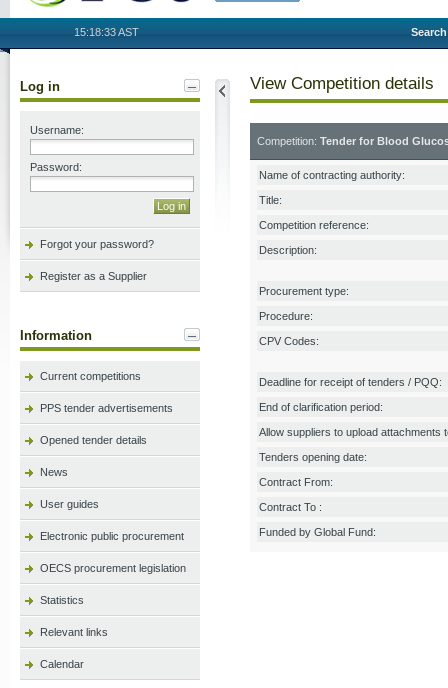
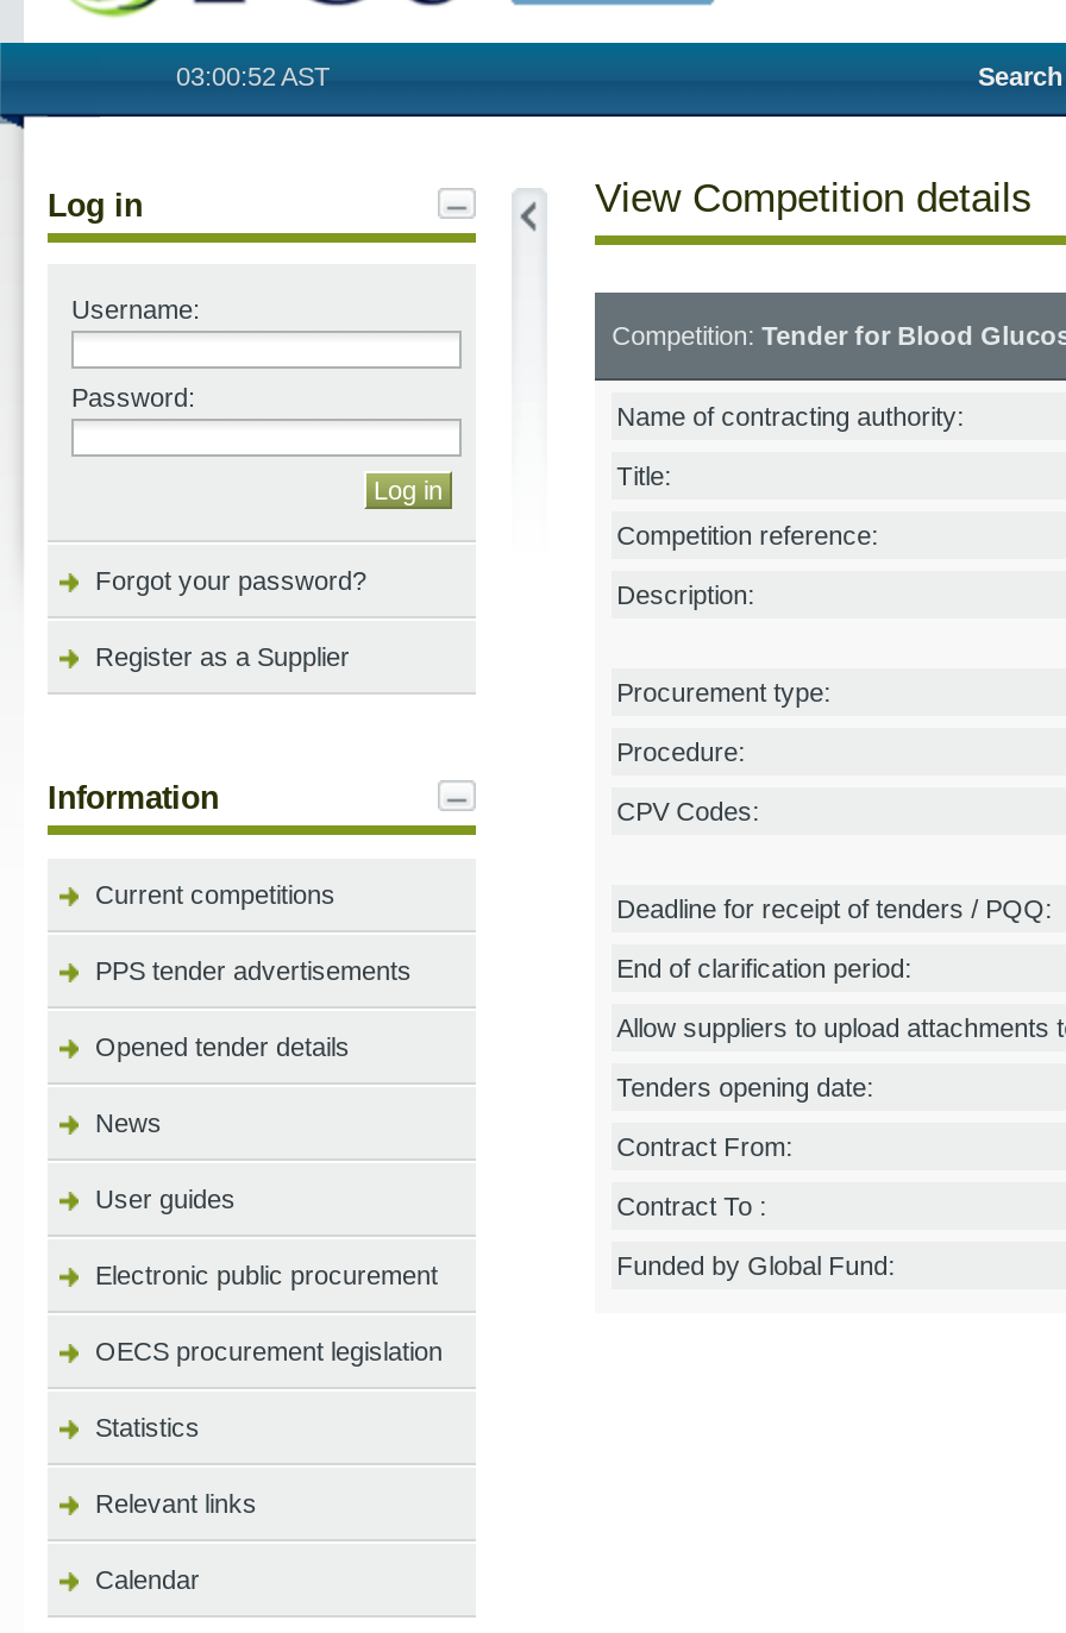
[74,26,139,38] 15:18:33 AST -> [176,62,331,90] 03:00:52 AST

